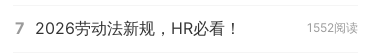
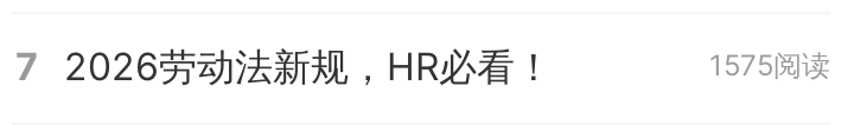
[307,20,358,35] 1552阅读 -> [709,48,830,83] 1575阅读

